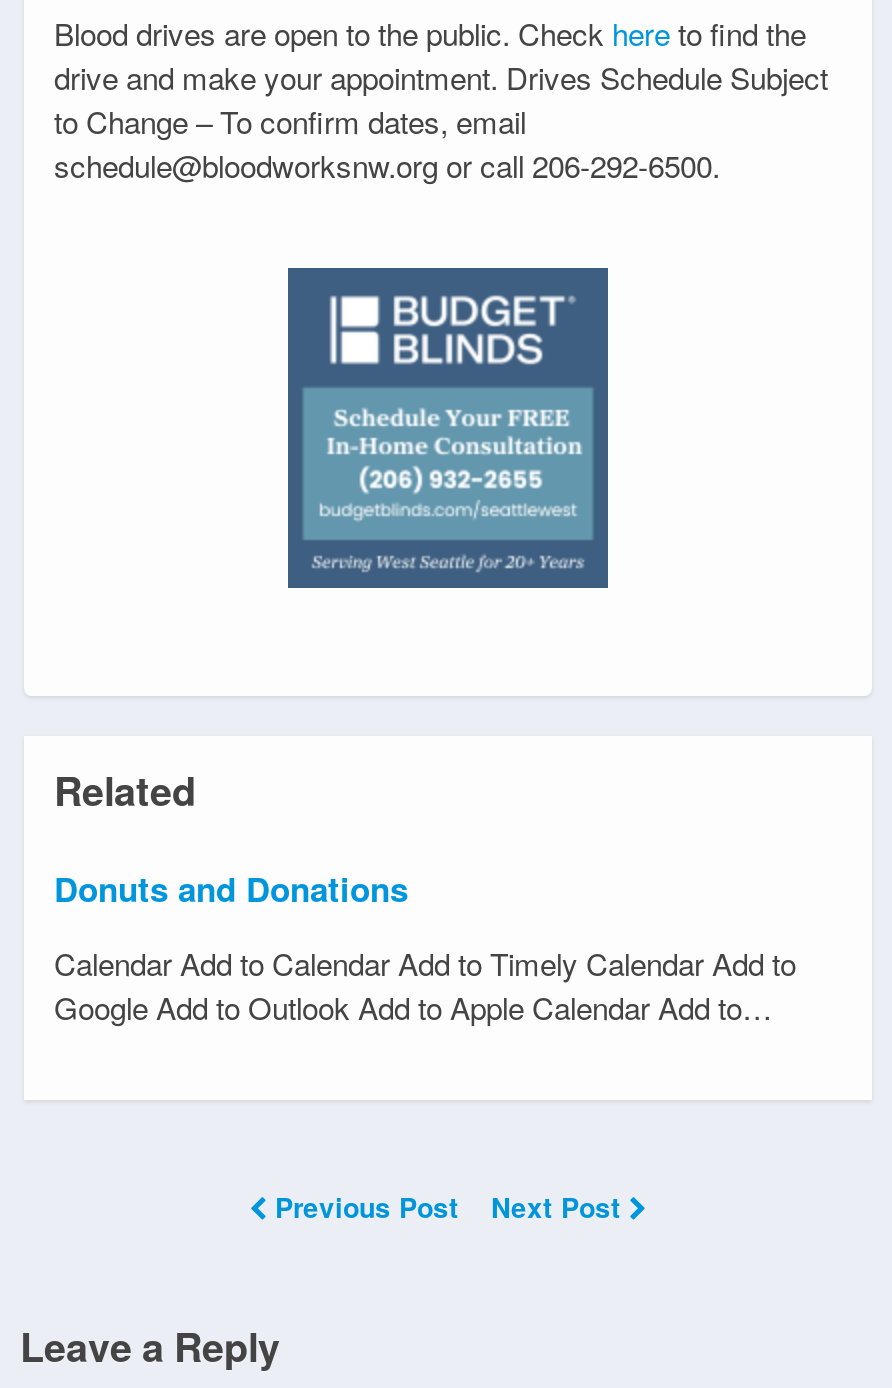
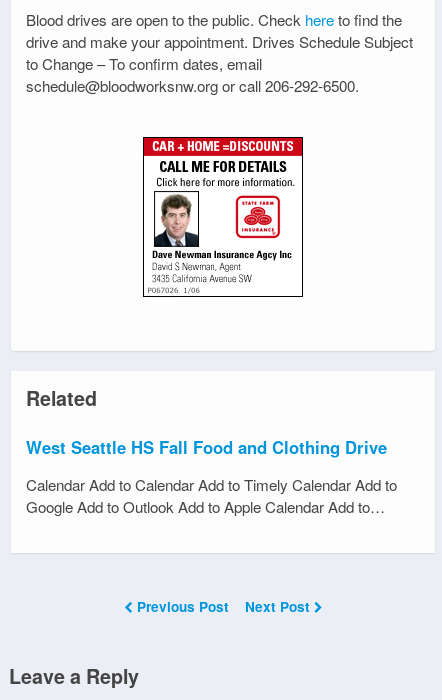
[286,266,610,590] [image] -> [142,136,304,298] [image]
[54,864,408,912] Donuts and Donations -> [26,435,387,459] West Seattle HS Fall Food and Clothing Drive

